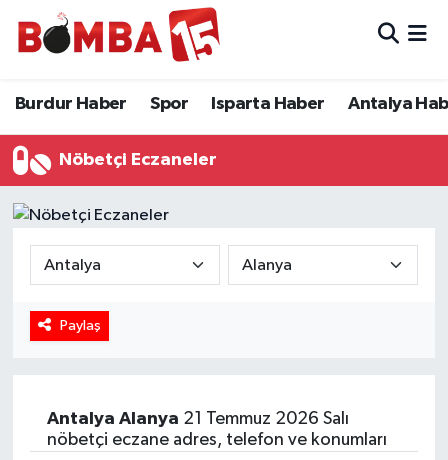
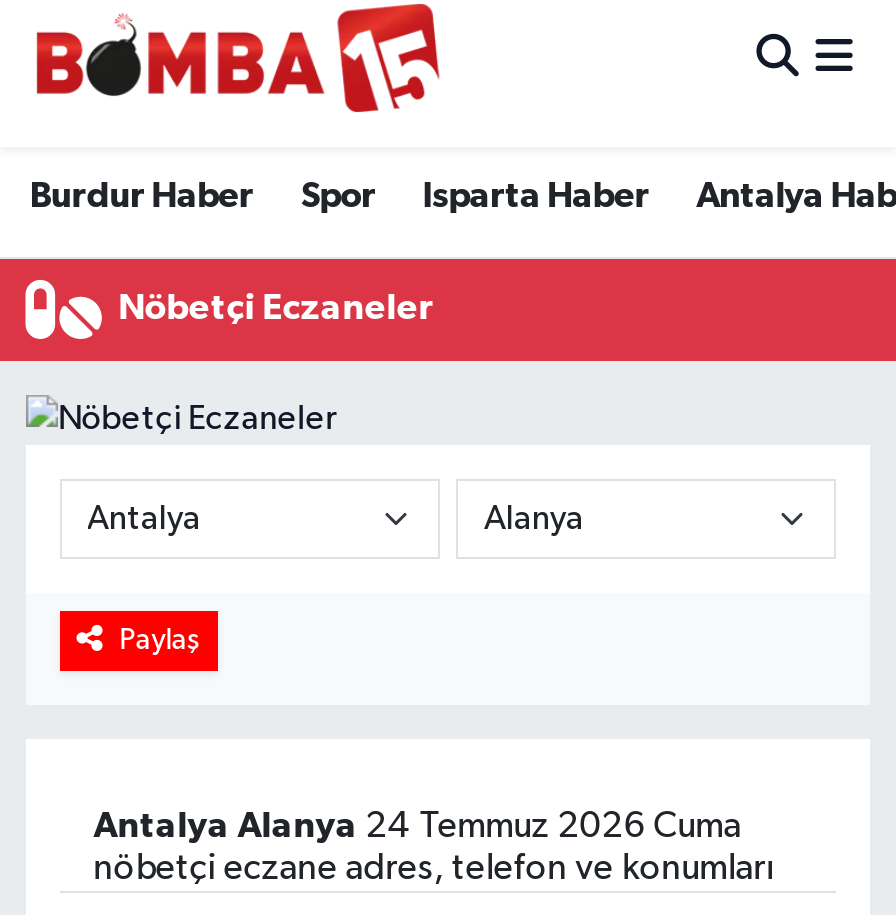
[47,410,349,428] Antalya Alanya 21 Temmuz 2026 Salı -> [94,809,742,845] Antalya Alanya 24 Temmuz 2026 Cuma

